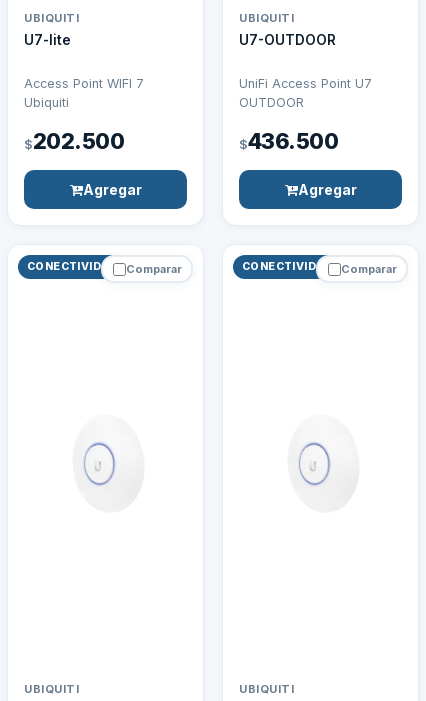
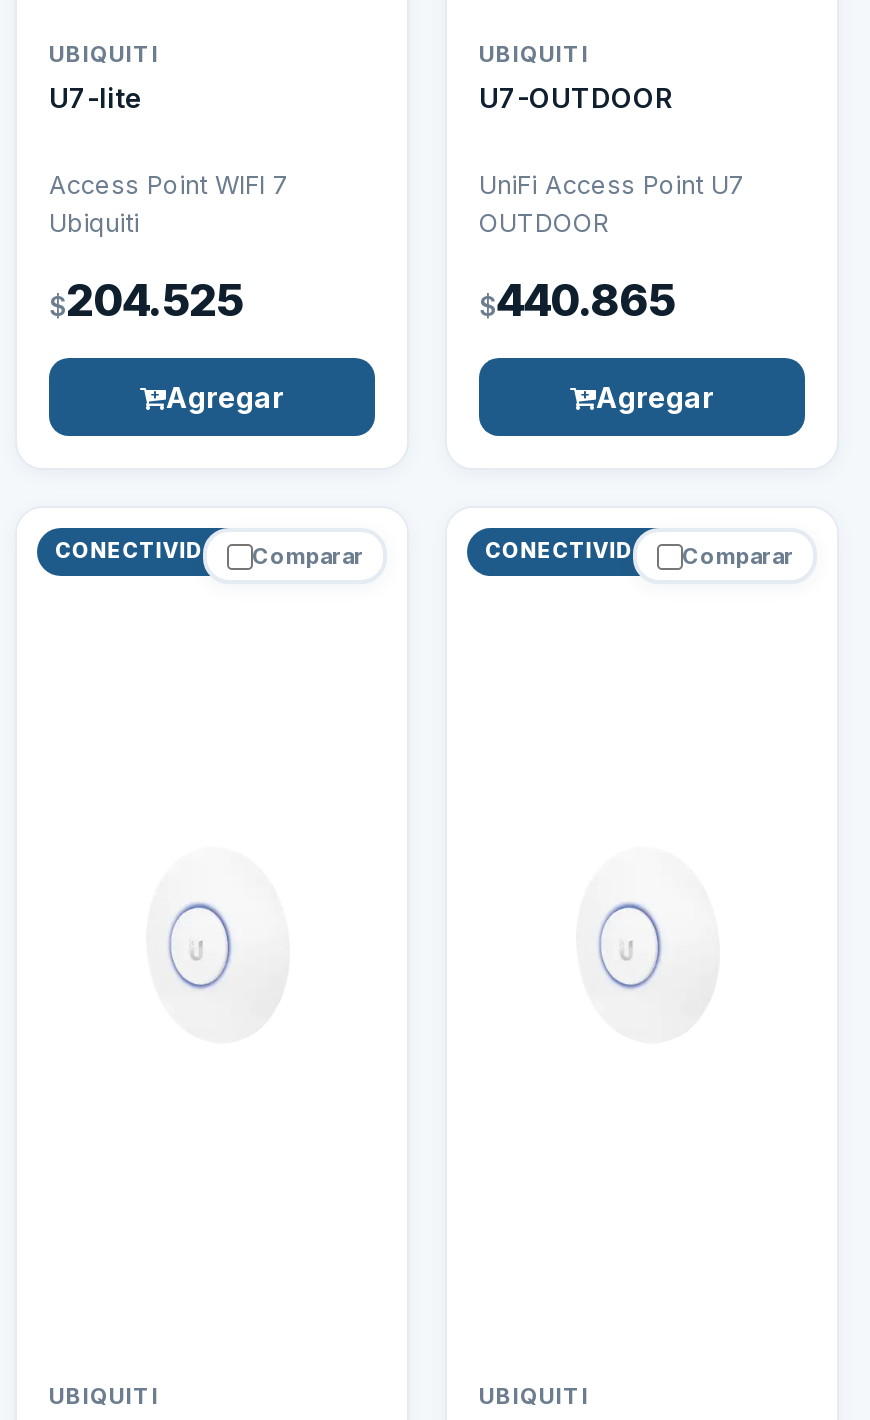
[24,128,124,154] $202.500 -> [49,274,243,326] $204.525
[239,128,338,154] $436.500 -> [479,274,675,326] $440.865

